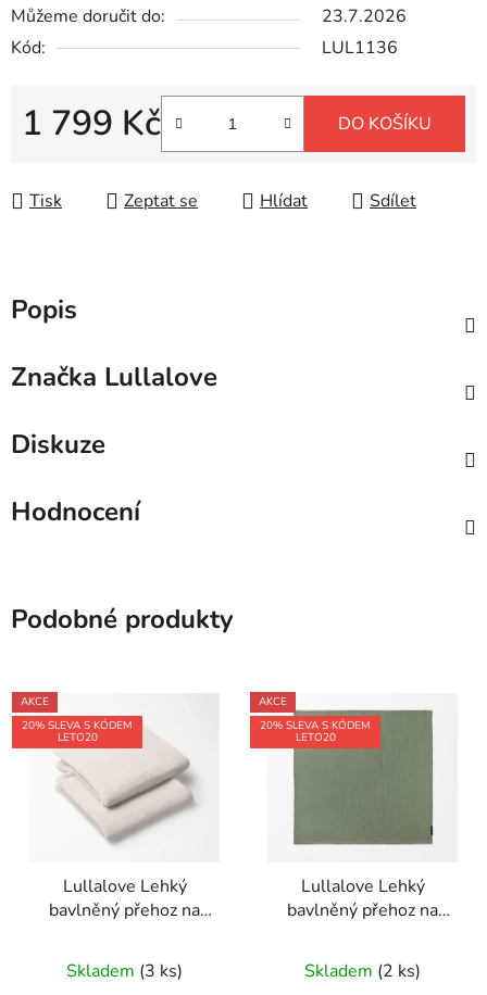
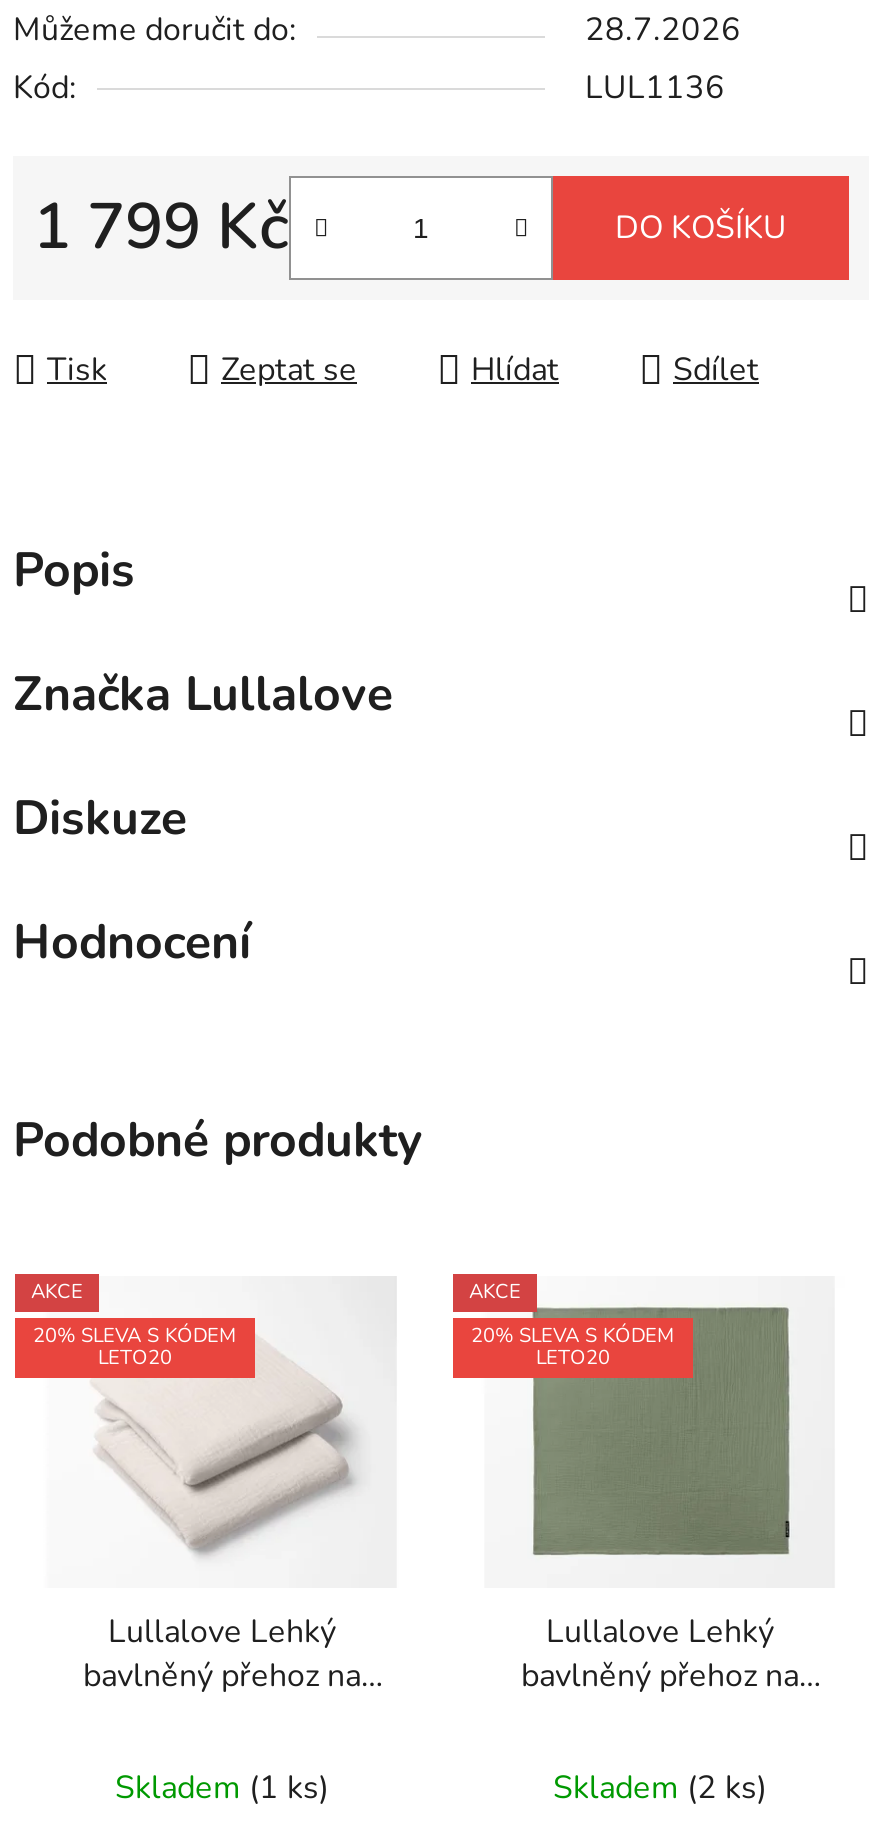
[322,5,407,28] 23.7.2026 -> [585,8,741,52] 28.7.2026
[66,959,183,983] Skladem (3 ks) -> [115,1766,329,1810] Skladem (1 ks)

